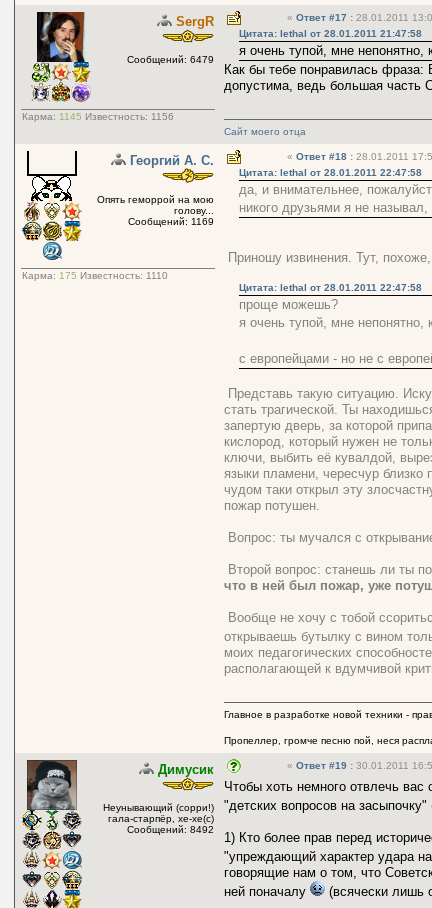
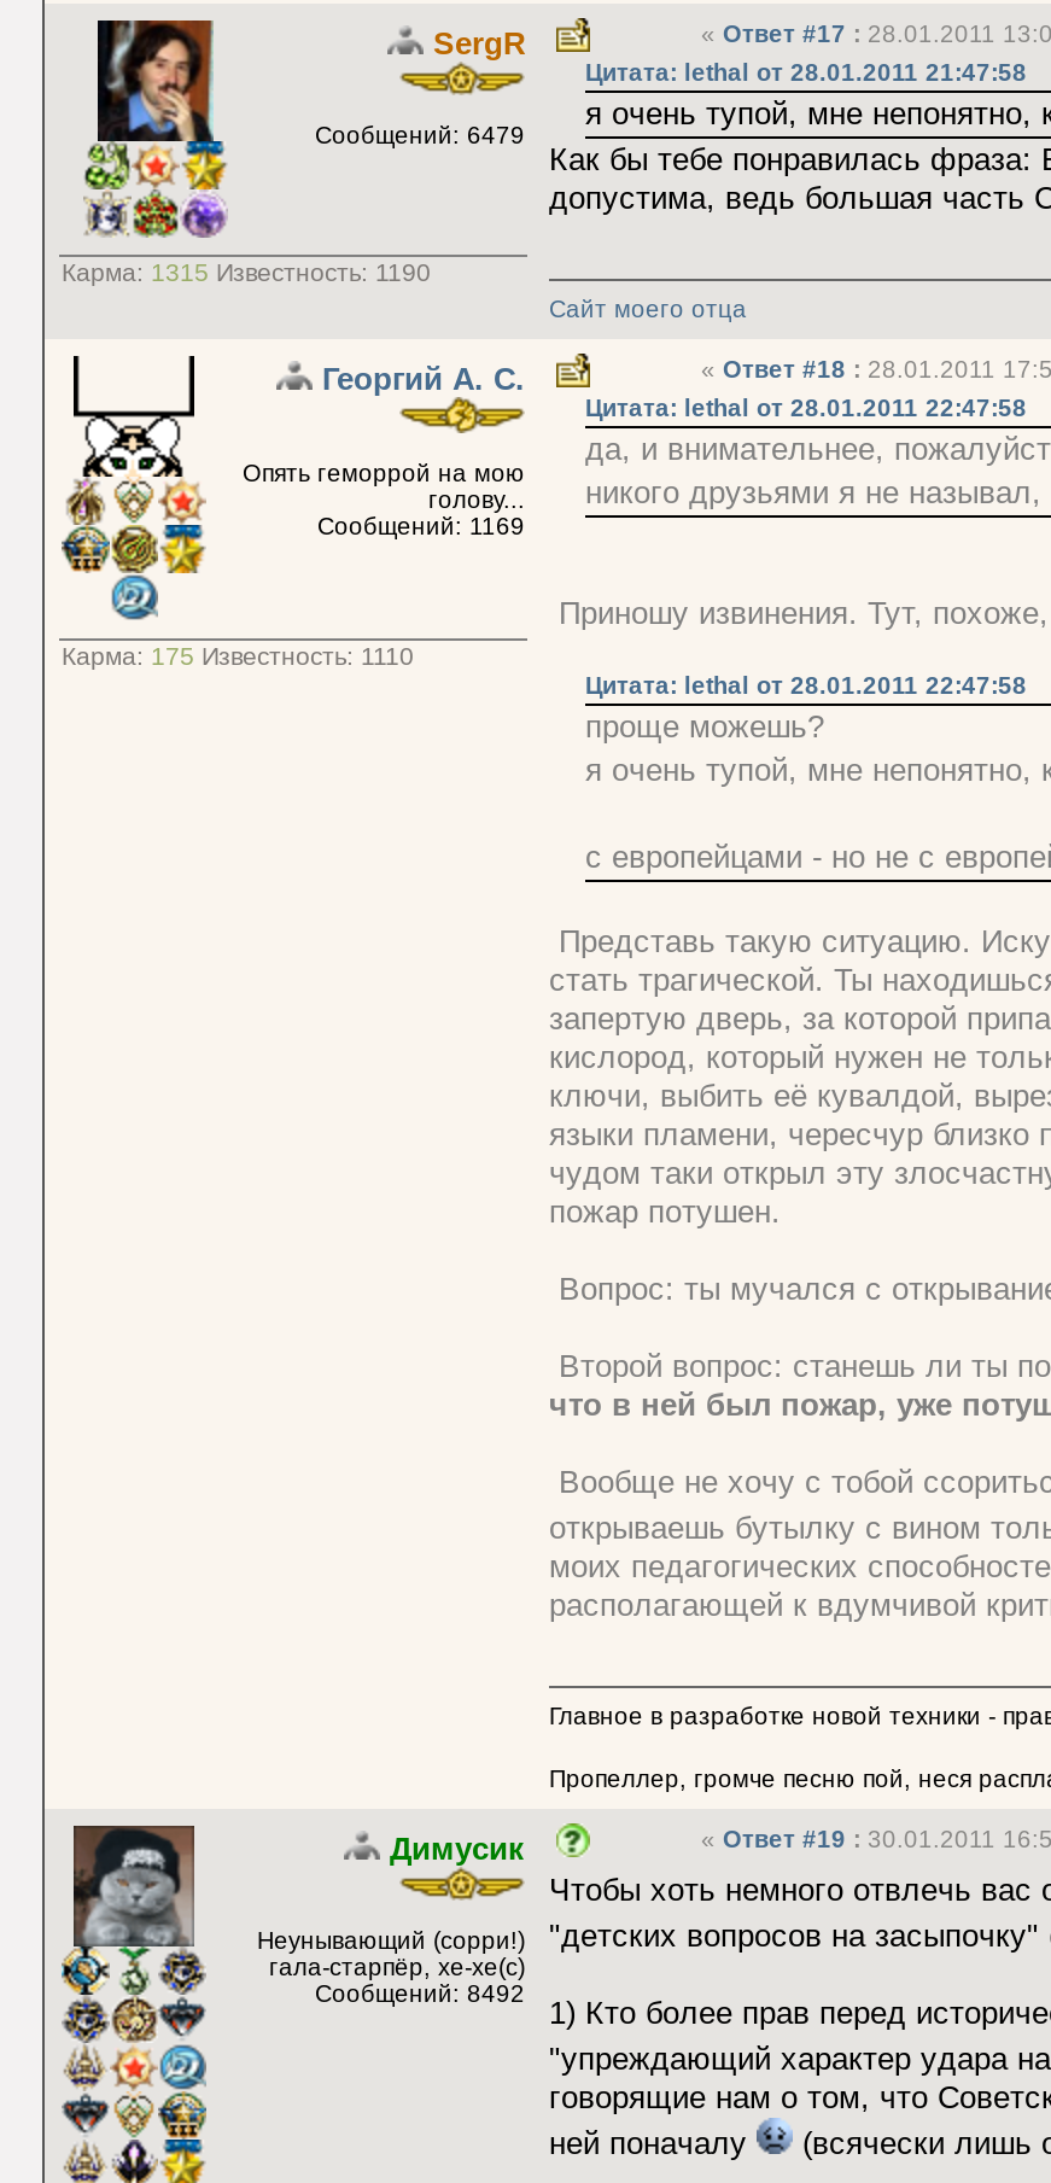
[22,111,174,122] Карма: 1145 Известность: 1156 -> [62,260,431,287] Карма: 1315 Известность: 1190

